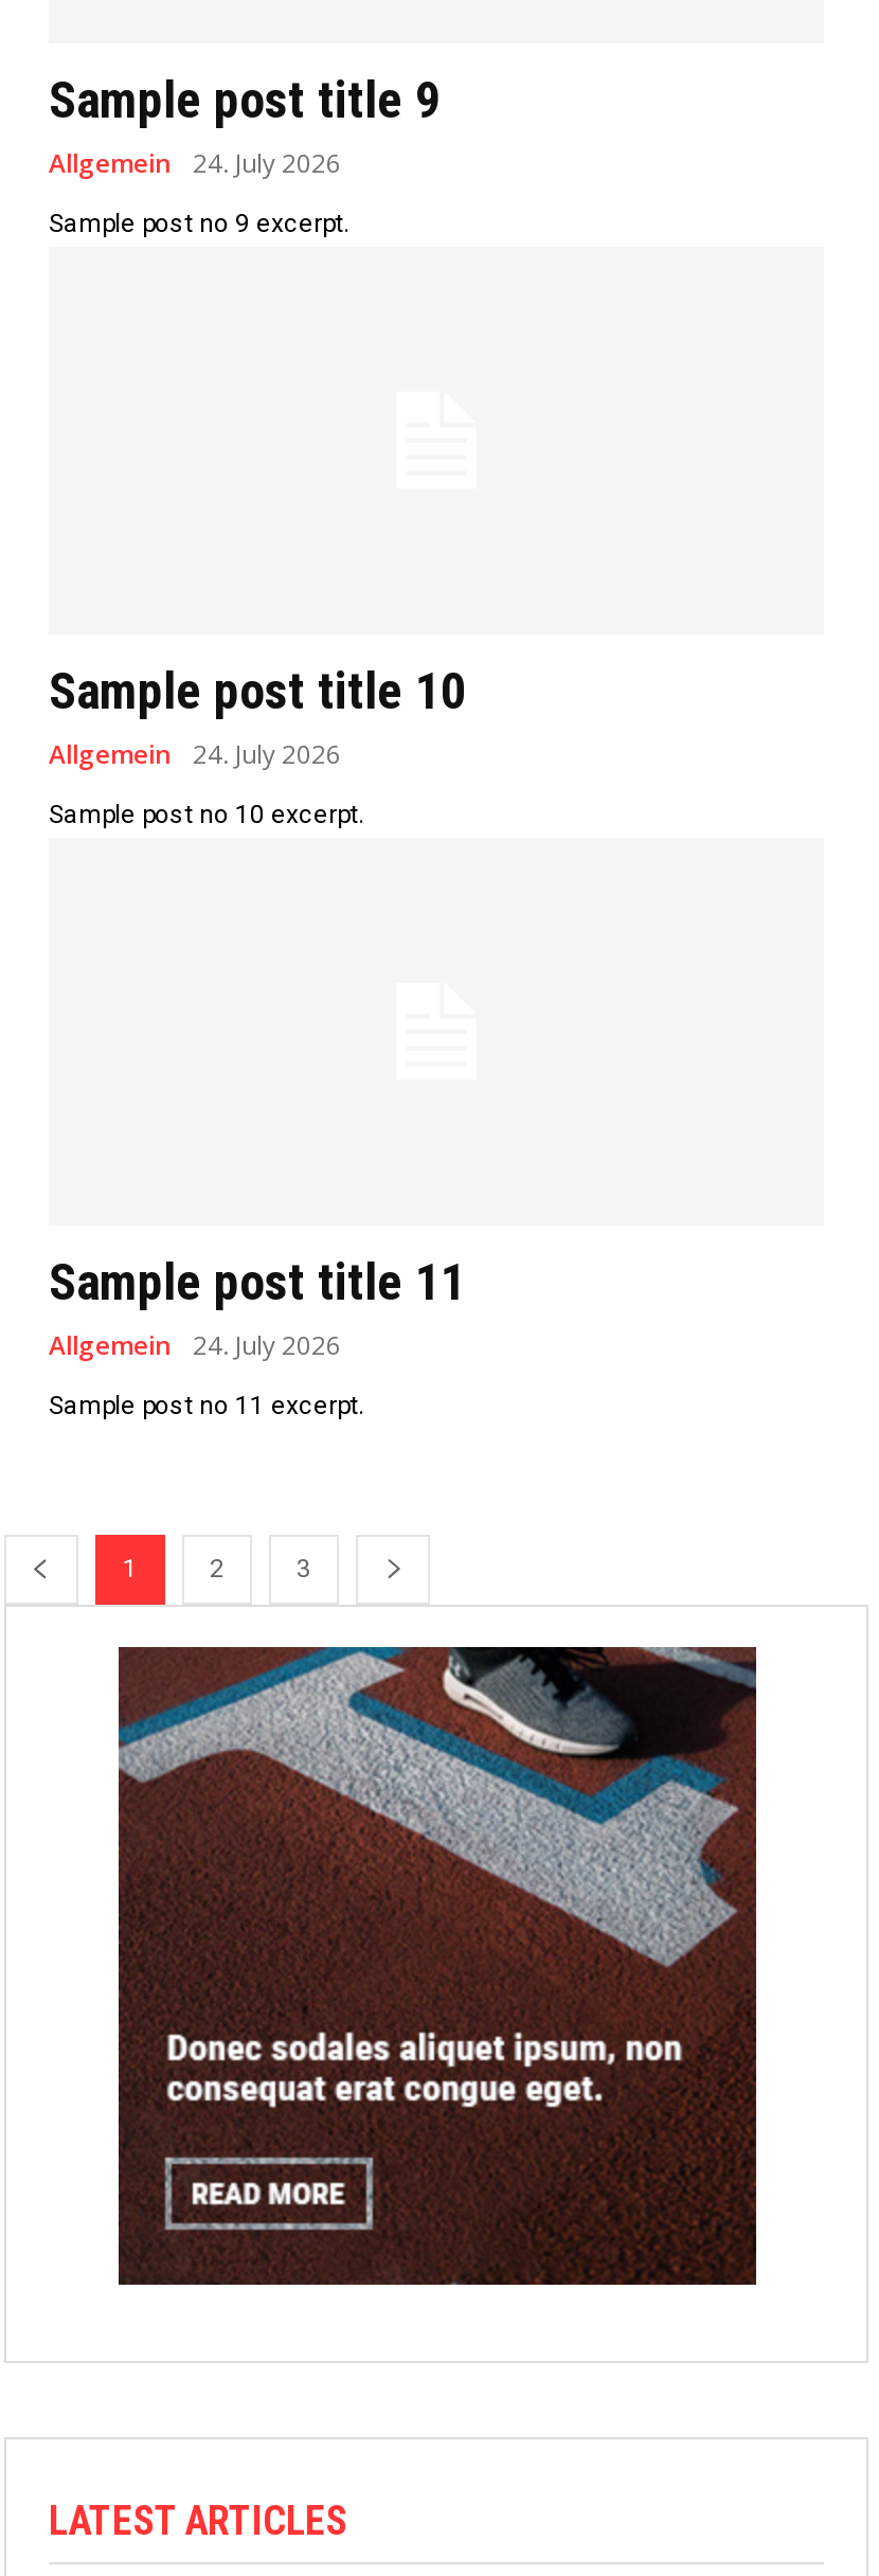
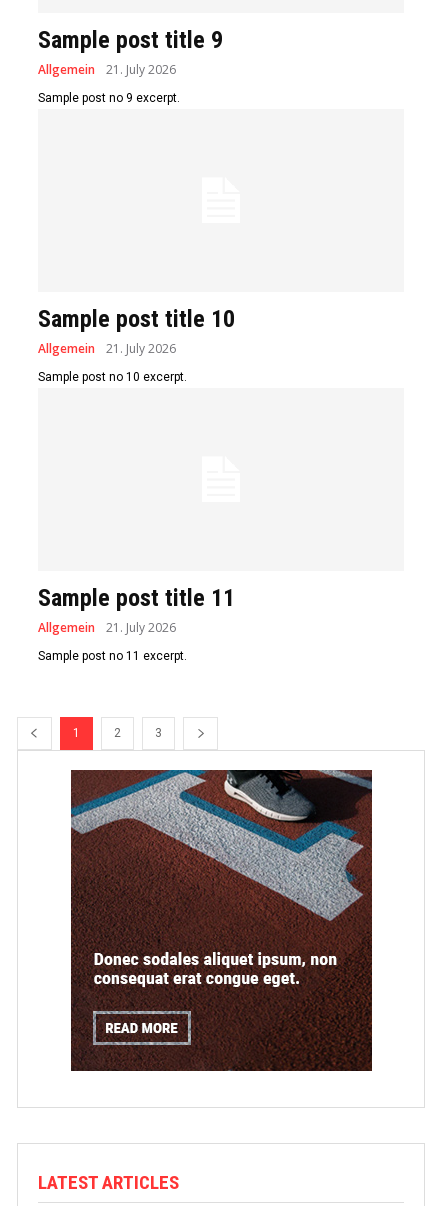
[49,145,341,181] Allgemein 24. July 2026 -> [38,61,176,78] Allgemein 21. July 2026
[49,736,341,772] Allgemein 24. July 2026 -> [38,340,176,357] Allgemein 21. July 2026
[49,1327,341,1363] Allgemein 24. July 2026 -> [38,619,176,636] Allgemein 21. July 2026

